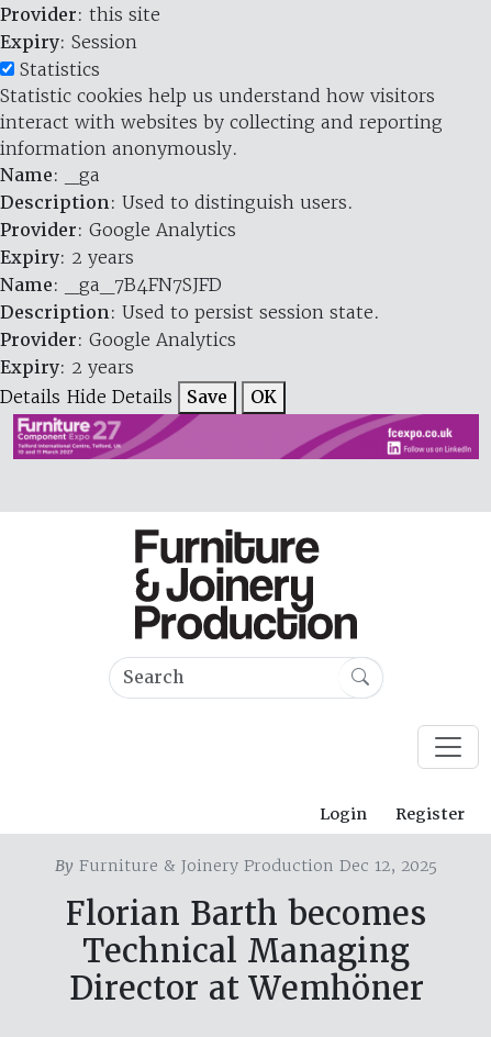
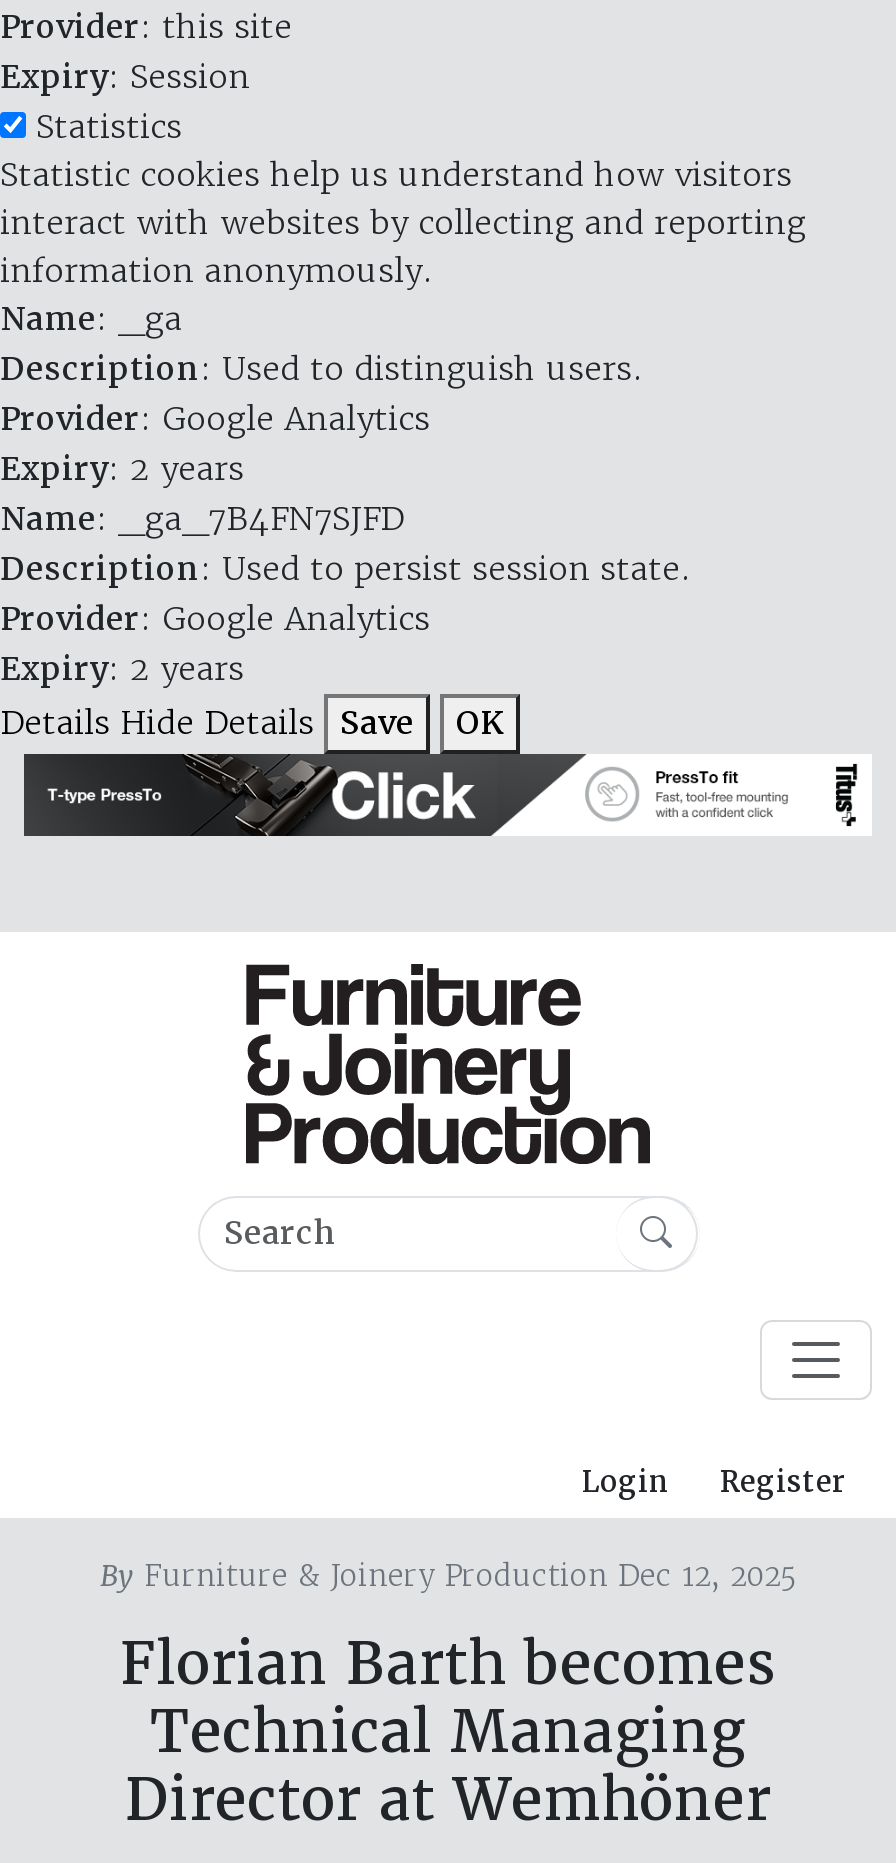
[12,413,480,460] [image] -> [22,752,872,838] [image]

